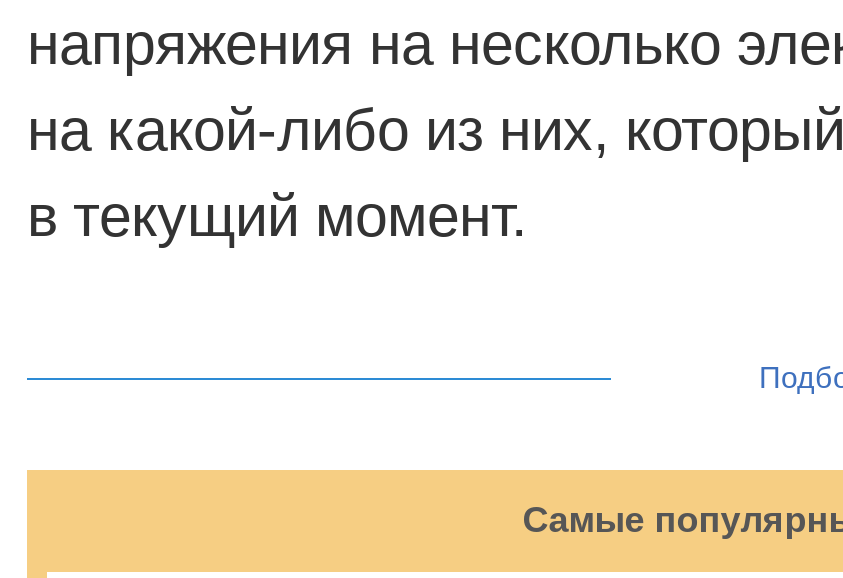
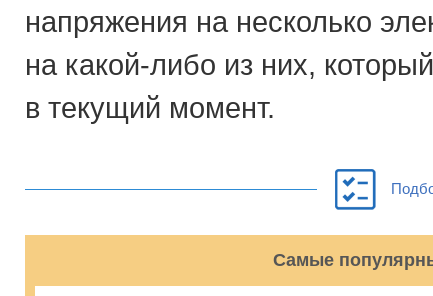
none -> [334,168,377,211] [image]

